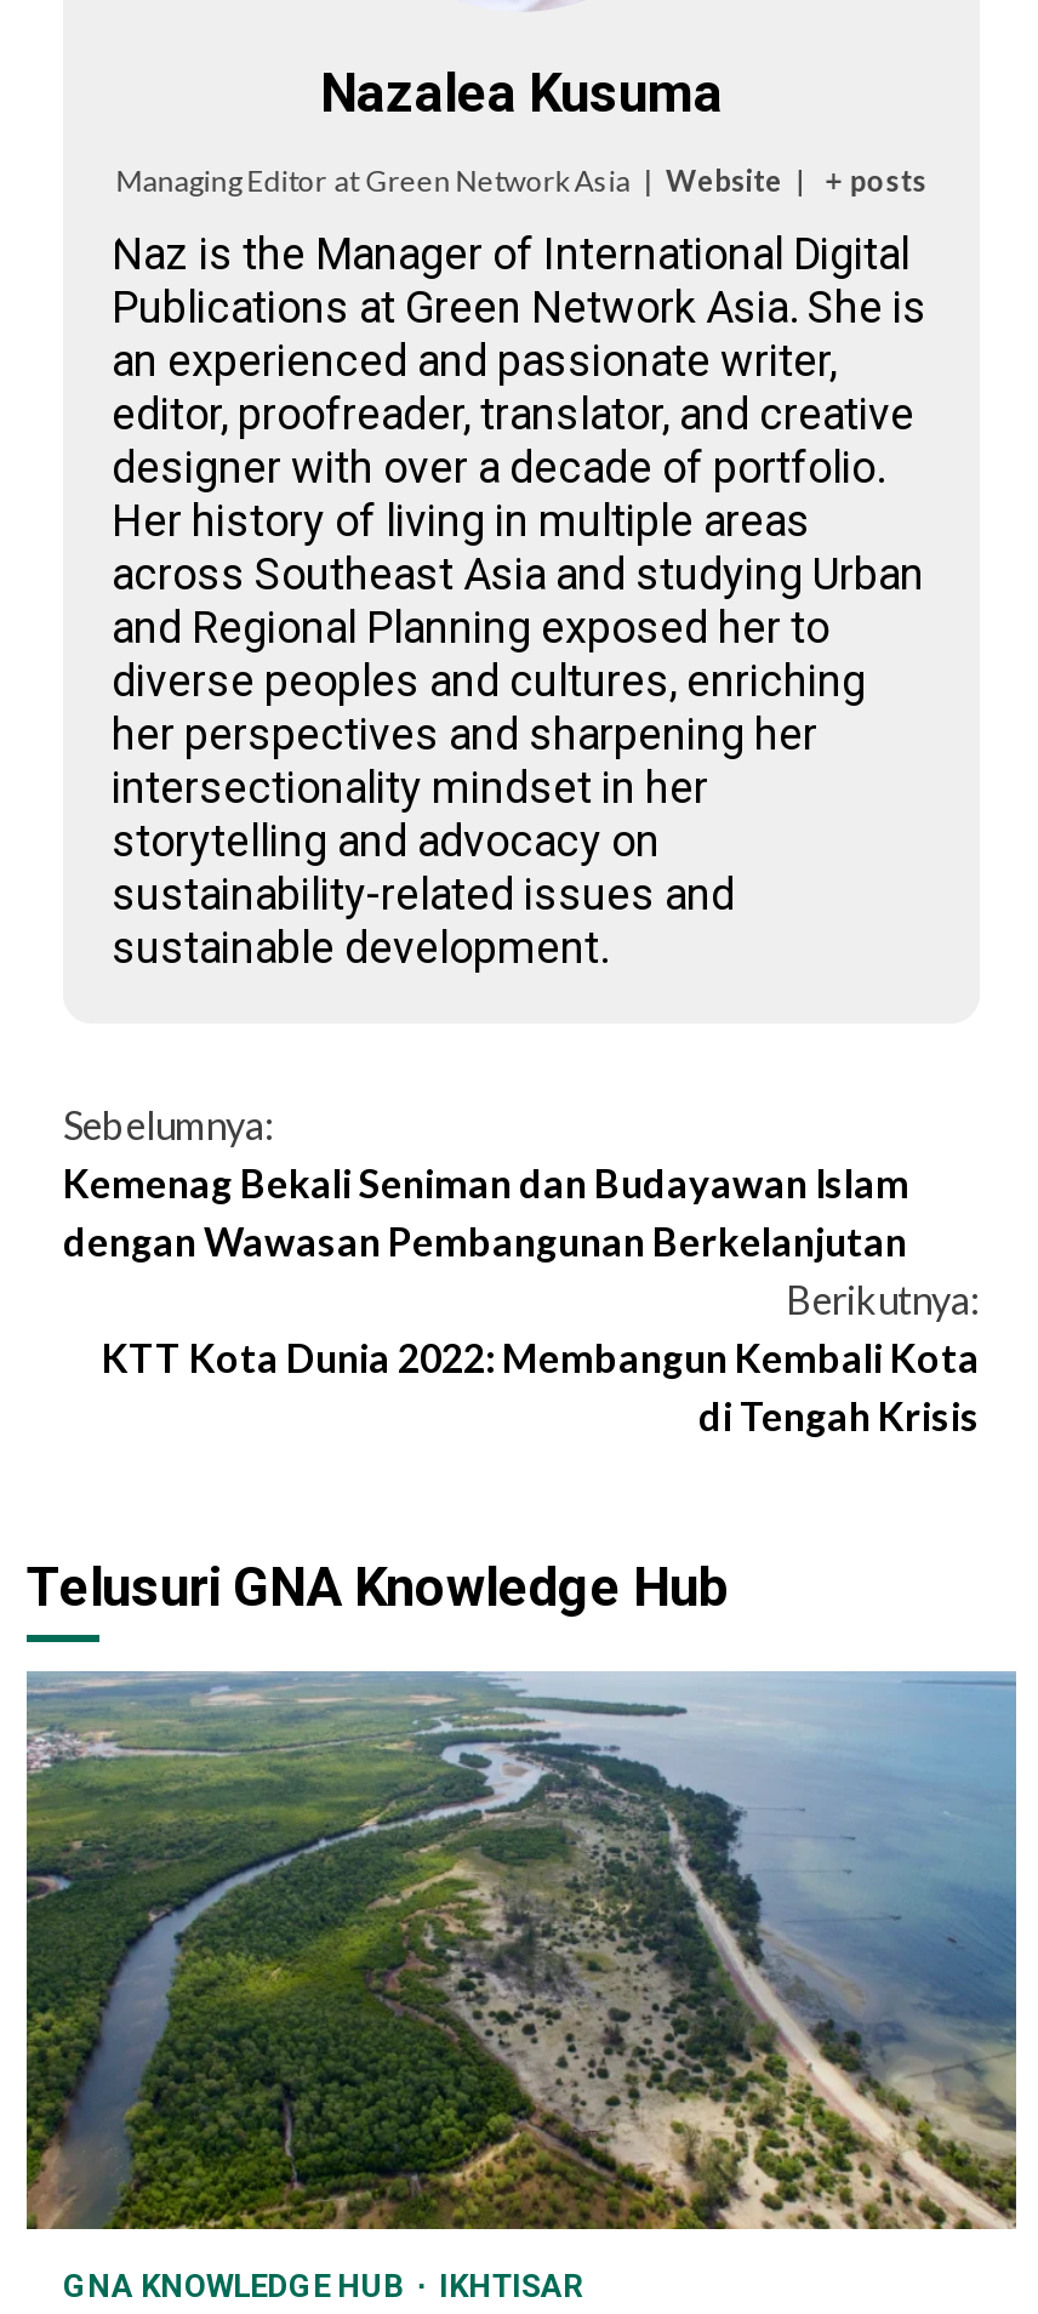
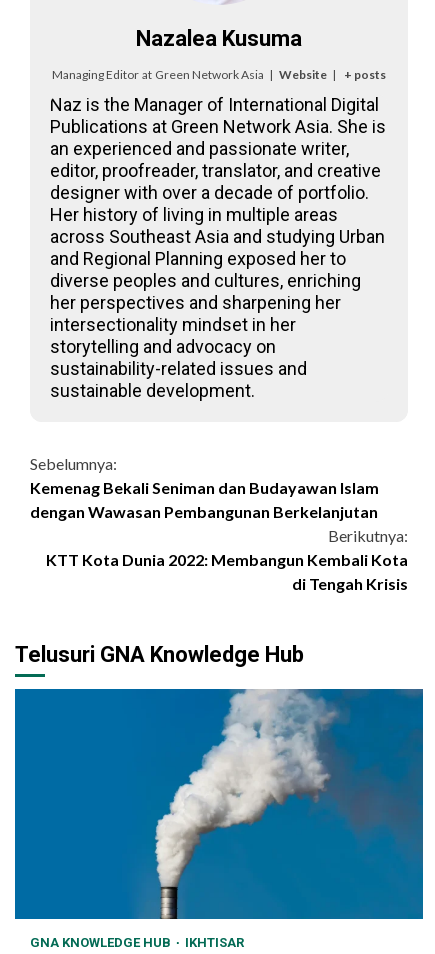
[24,1671,1019,2232] [image] -> [14,688,424,920] [image]

